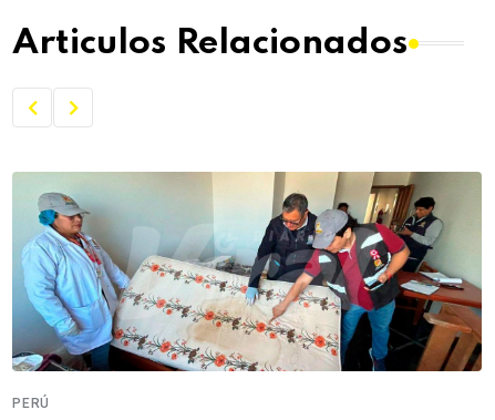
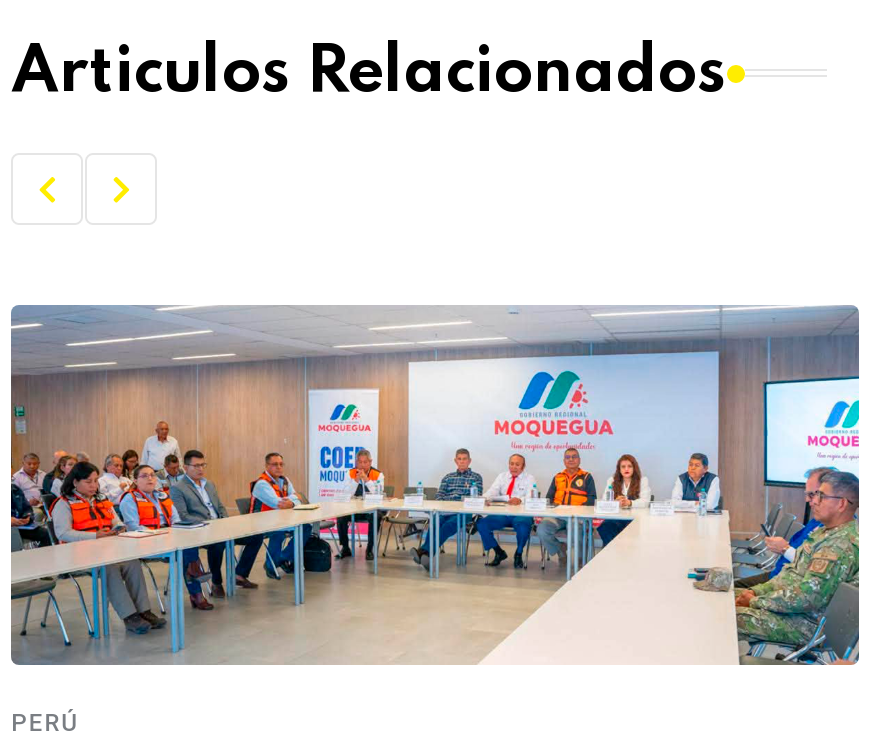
[11,172,482,372] [image] -> [9,305,861,667] [image]

